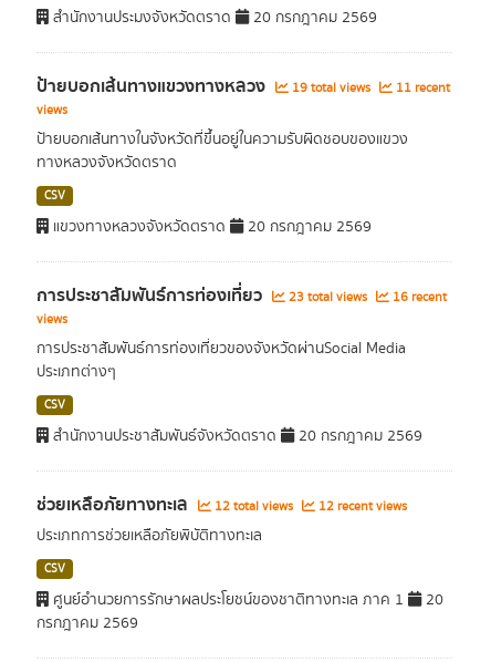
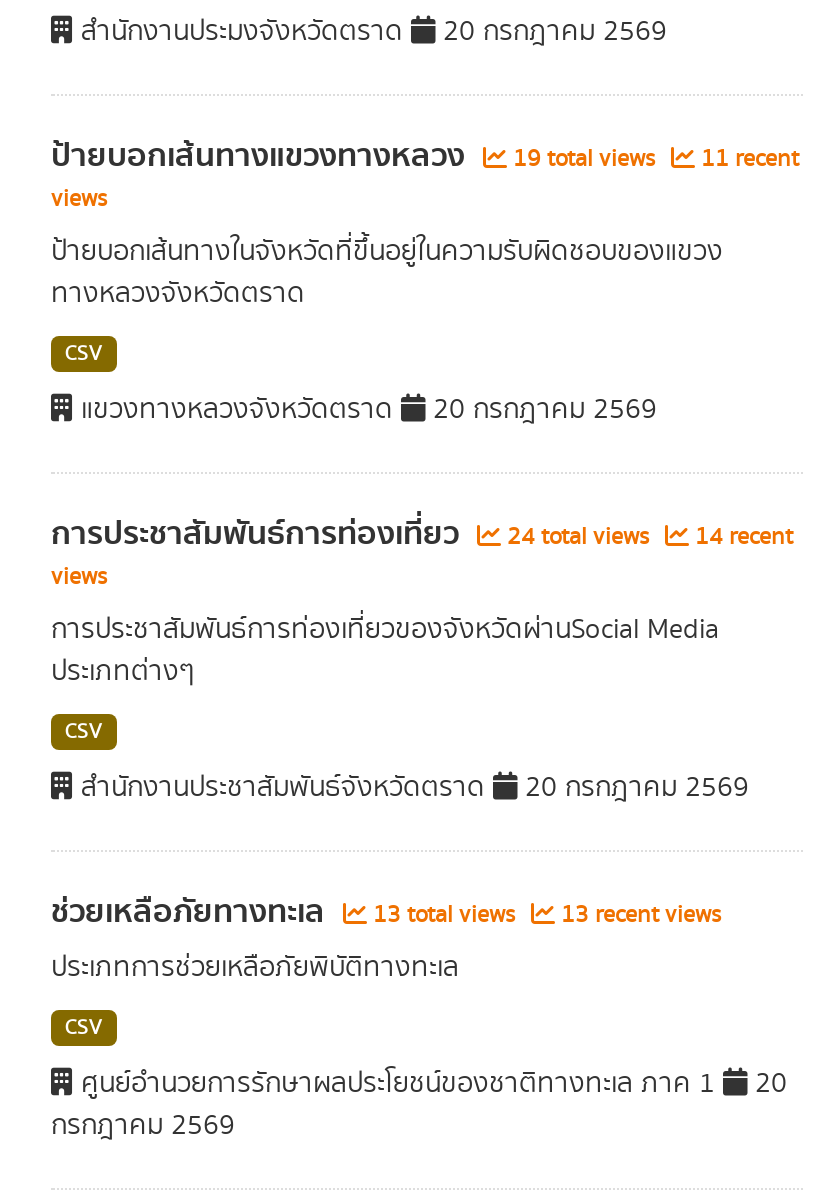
[285,288,370,307] 23 total views -> [501,520,655,554] 24 total views
[389,288,447,307] 16 recent -> [689,520,793,554] 14 recent
[211,497,296,516] 12 total views -> [367,898,521,932] 13 total views
[315,497,407,516] 12 recent views -> [555,898,721,932] 13 recent views

